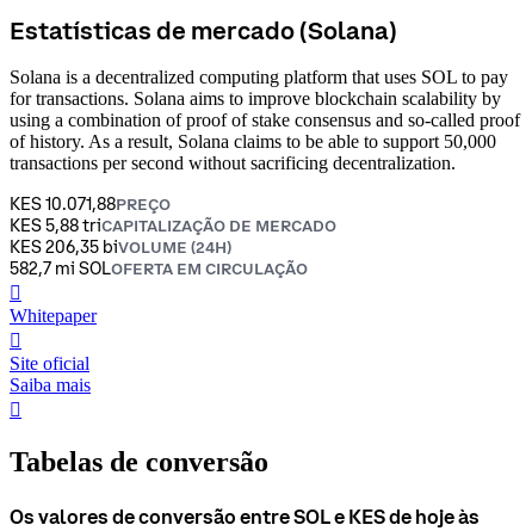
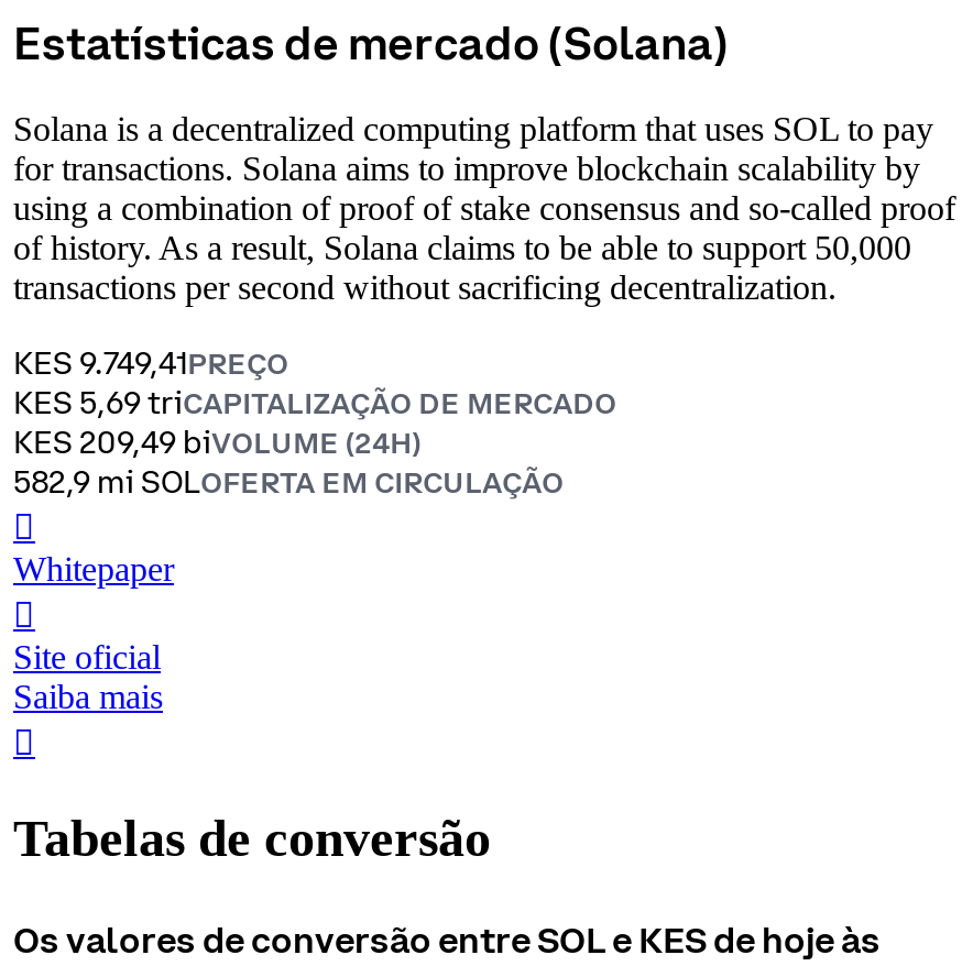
[10,193,171,214] KES 10.071,88PREÇO -> [13,343,288,382] KES 9.749,41PREÇO
[10,214,336,236] KES 5,88 triCAPITALIZAÇÃO DE MERCADO -> [13,382,616,422] KES 5,69 triCAPITALIZAÇÃO DE MERCADO
[10,236,231,257] KES 206,35 biVOLUME (24H) -> [13,422,420,461] KES 209,49 biVOLUME (24H)
[10,257,308,279] 582,7 mi SOLOFERTA EM CIRCULAÇÃO -> [13,461,564,501] 582,9 mi SOLOFERTA EM CIRCULAÇÃO

